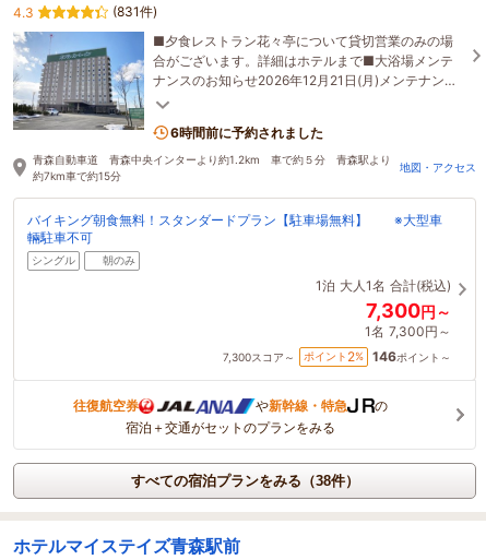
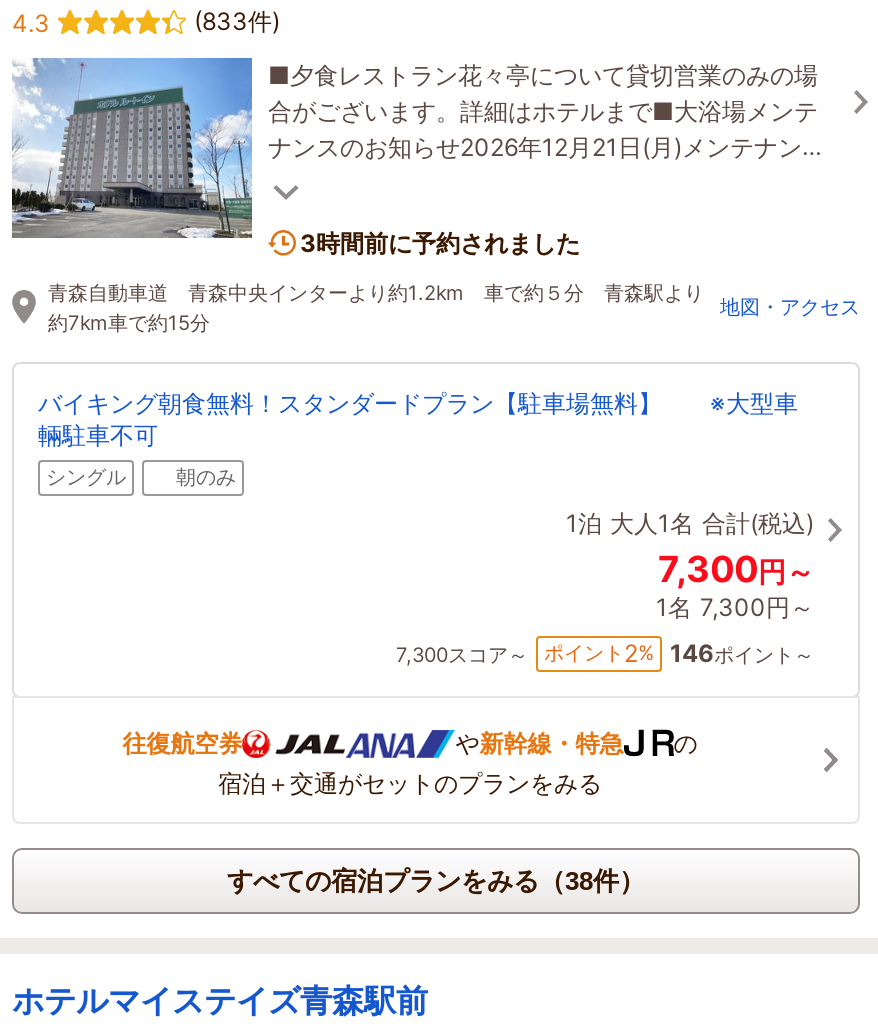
[112,3,157,19] (831件) -> [194,5,280,35] (833件)
[170,124,323,140] 6時間前に予約されました -> [300,227,580,257] 3時間前に予約されました

